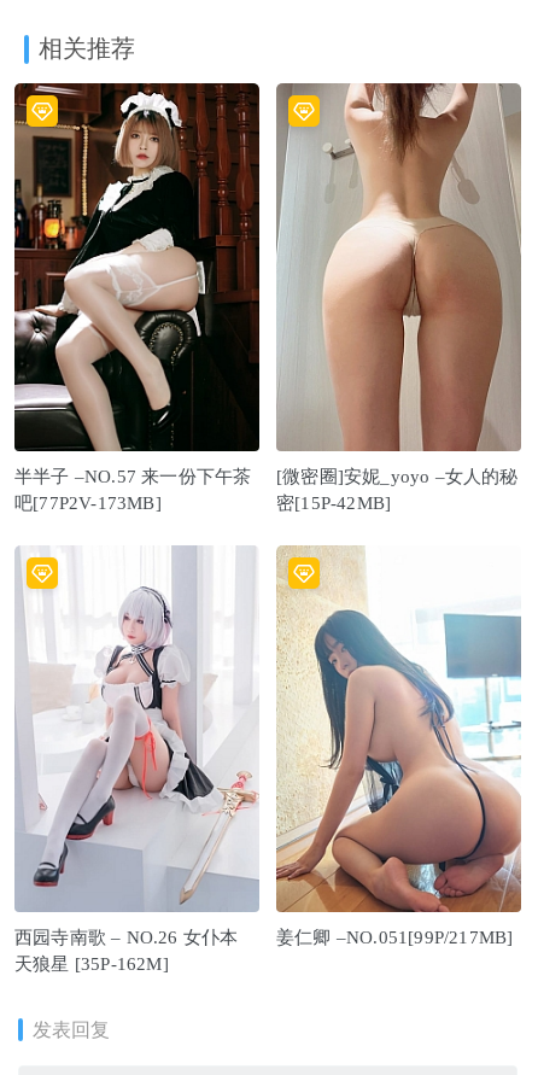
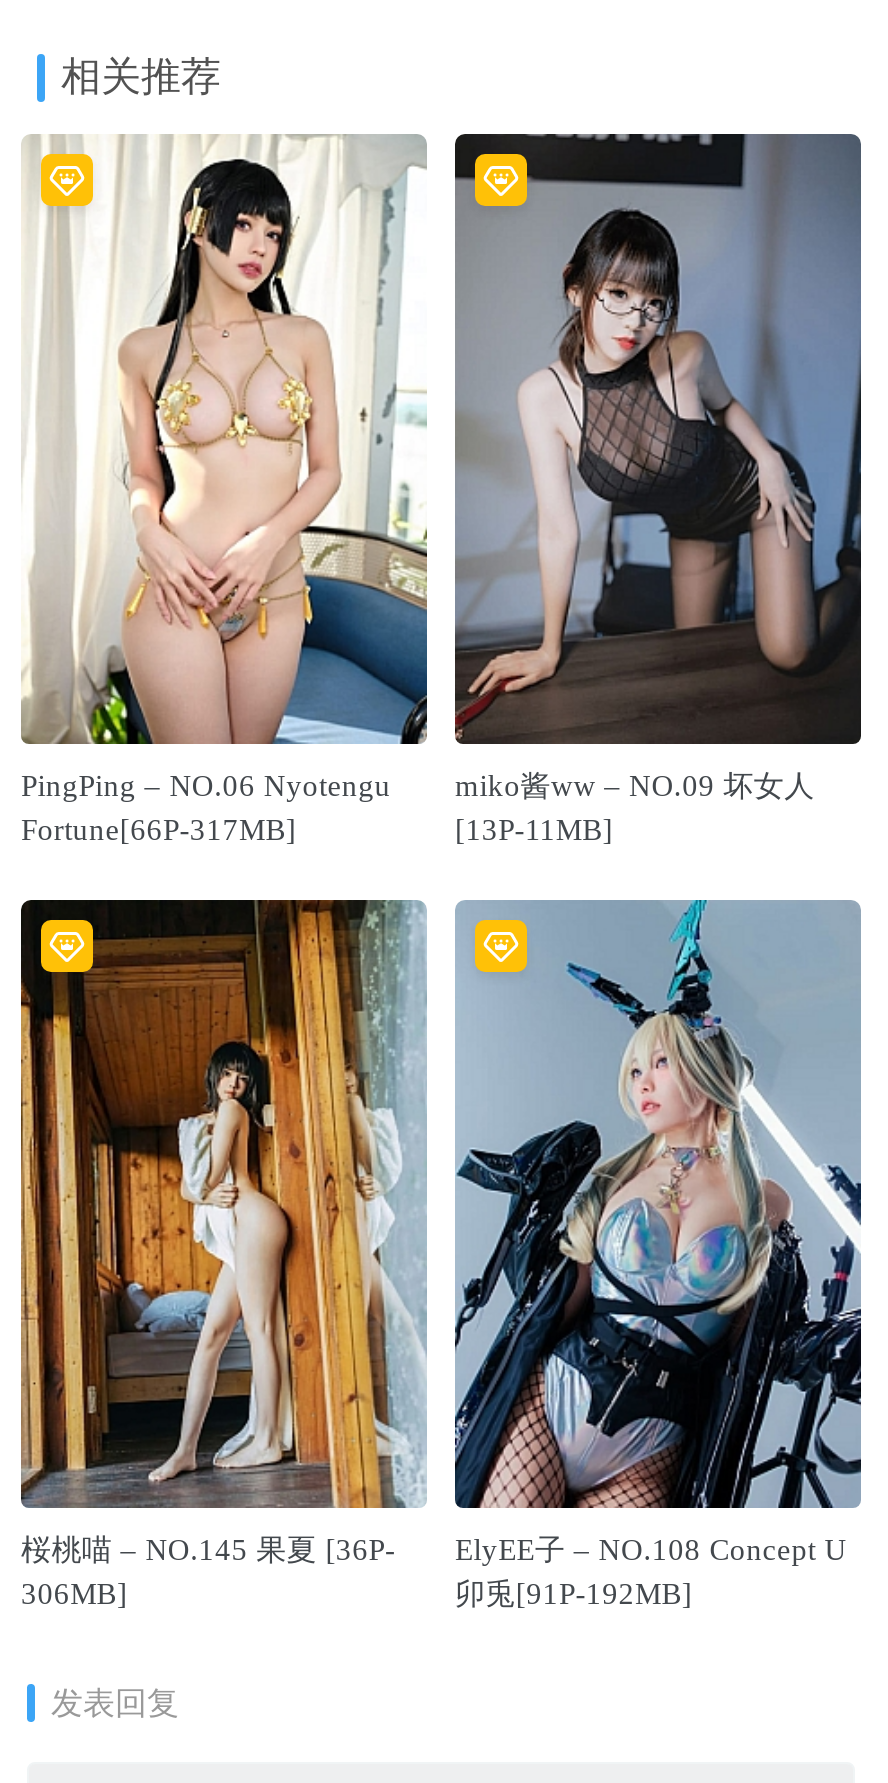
[13,82,261,512] [image] | 半半子 –NO.57 来一份下午茶 | 吧[77P2V-173MB] -> [21,135,429,846] [image] | PingPing – NO.06 Nyotengu | Fortune[66P-317MB]
[276,82,521,512] [image] | [微密圈]安妮_yoyo –女人的秘 | 密[15P-42MB] -> [455,133,863,846] [image] | miko酱ww – NO.09 坏女人 | [13P-11MB]
[14,544,258,974] [image] | 西园寺南歌 – NO.26 女仆本 | 天狼星 [35P-162M] -> [19,897,427,1611] [image] | 桜桃喵 – NO.145 果夏 [36P- | 306MB]
[275,544,522,947] [image] | 姜仁卿 –NO.051[99P/217MB] -> [453,897,863,1611] [image] | ElyEE子 – NO.108 Concept U | 卯兎[91P-192MB]

